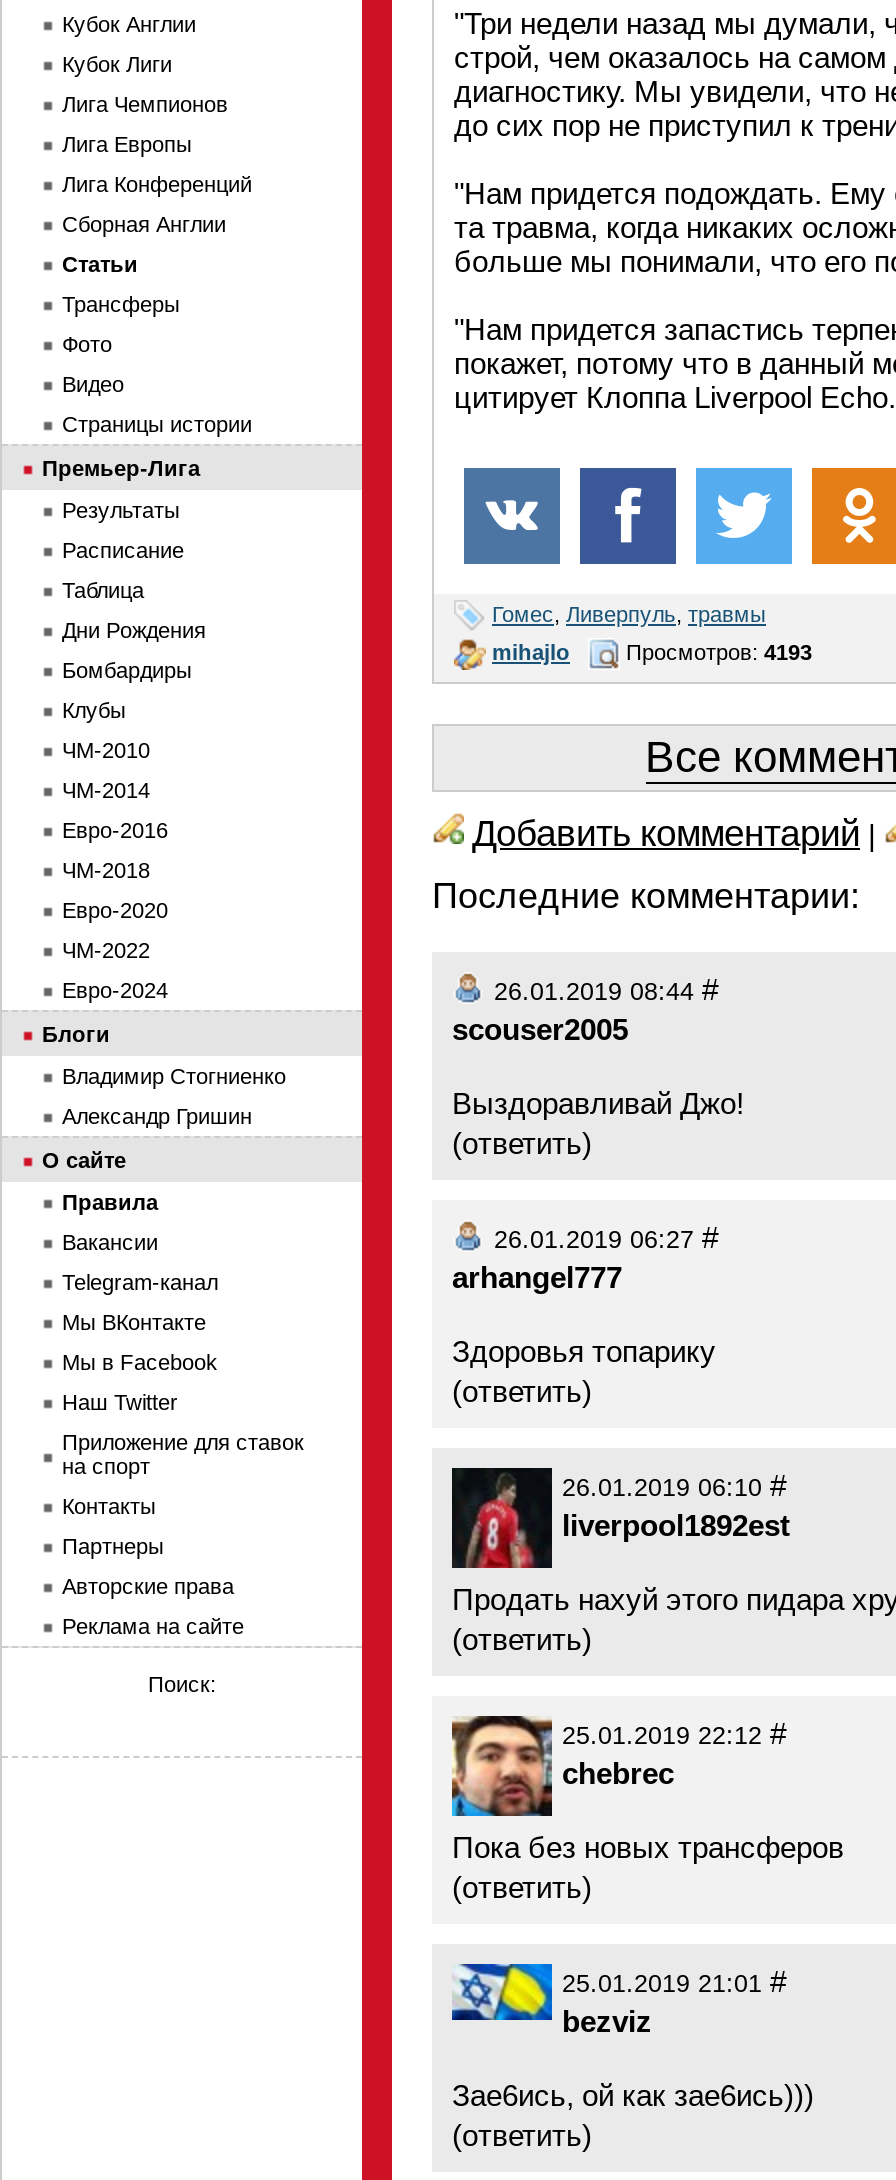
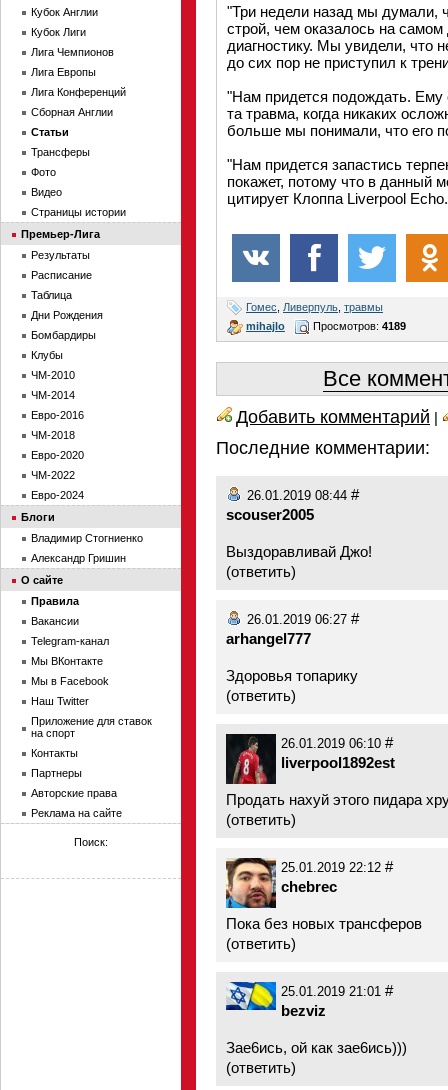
[620,640,812,664] Просмотров: 4193 -> [310,320,406,332] Просмотров: 4189

